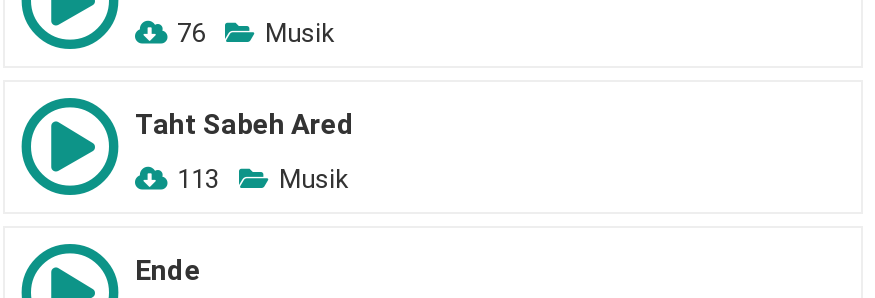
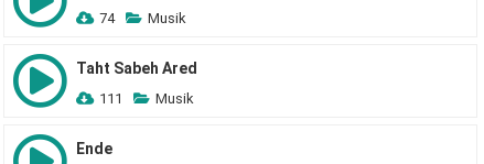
[177,18,335,48] 76 Musik -> [99,10,186,26] 74 Musik
[177,164,349,194] 113 Musik -> [99,90,194,107] 111 Musik

